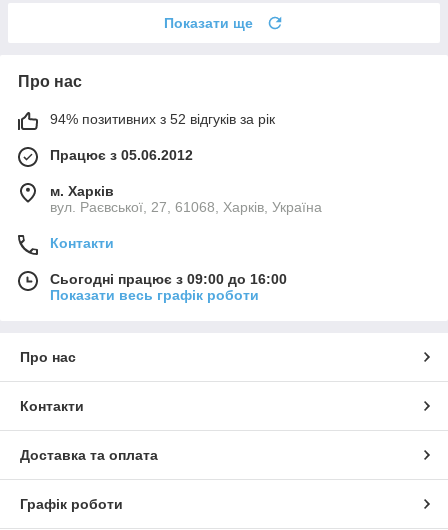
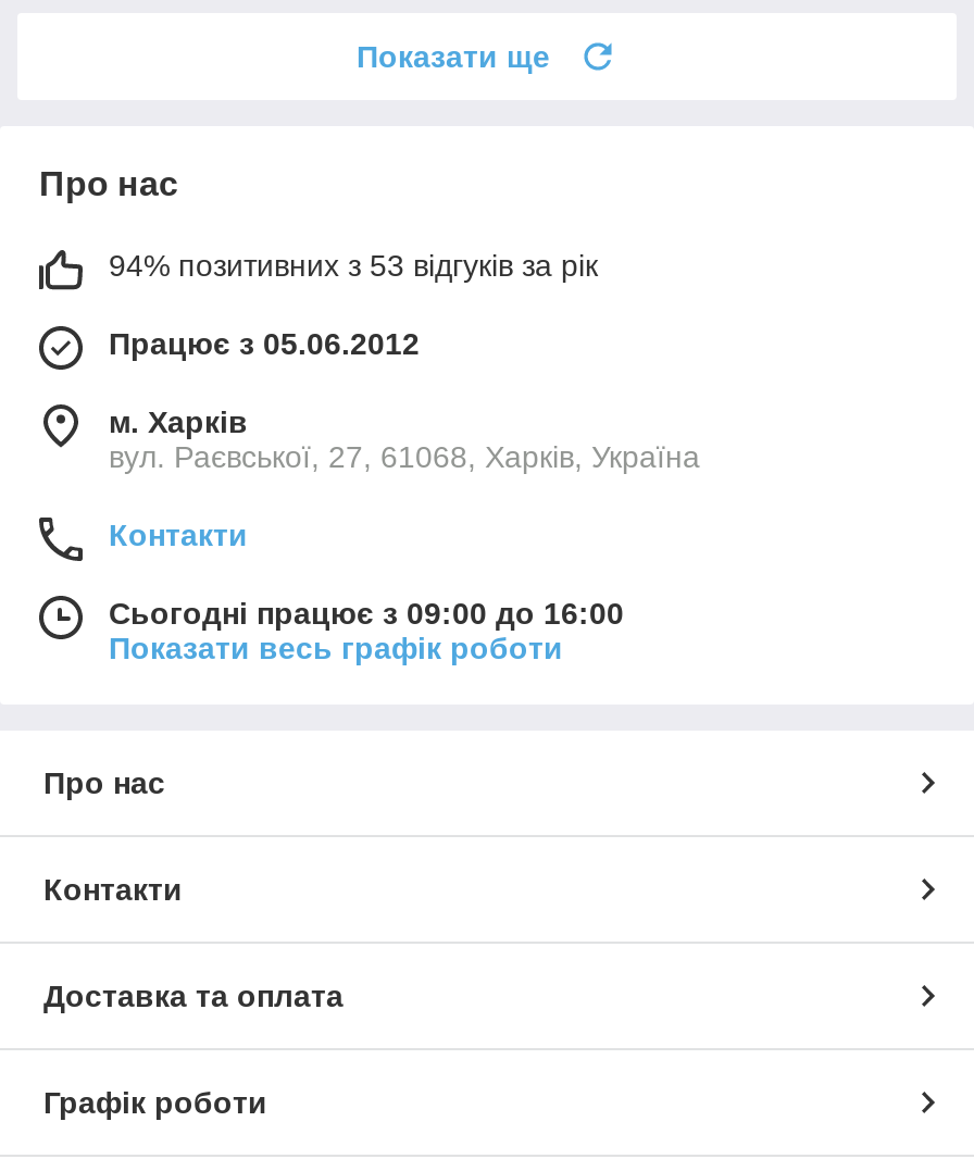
[50,111,275,127] 94% позитивних з 52 відгуків за рік -> [109,249,598,284] 94% позитивних з 53 відгуків за рік

